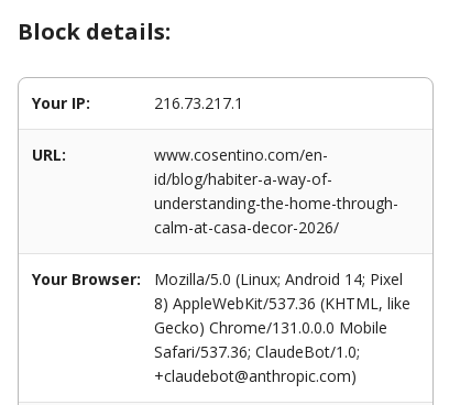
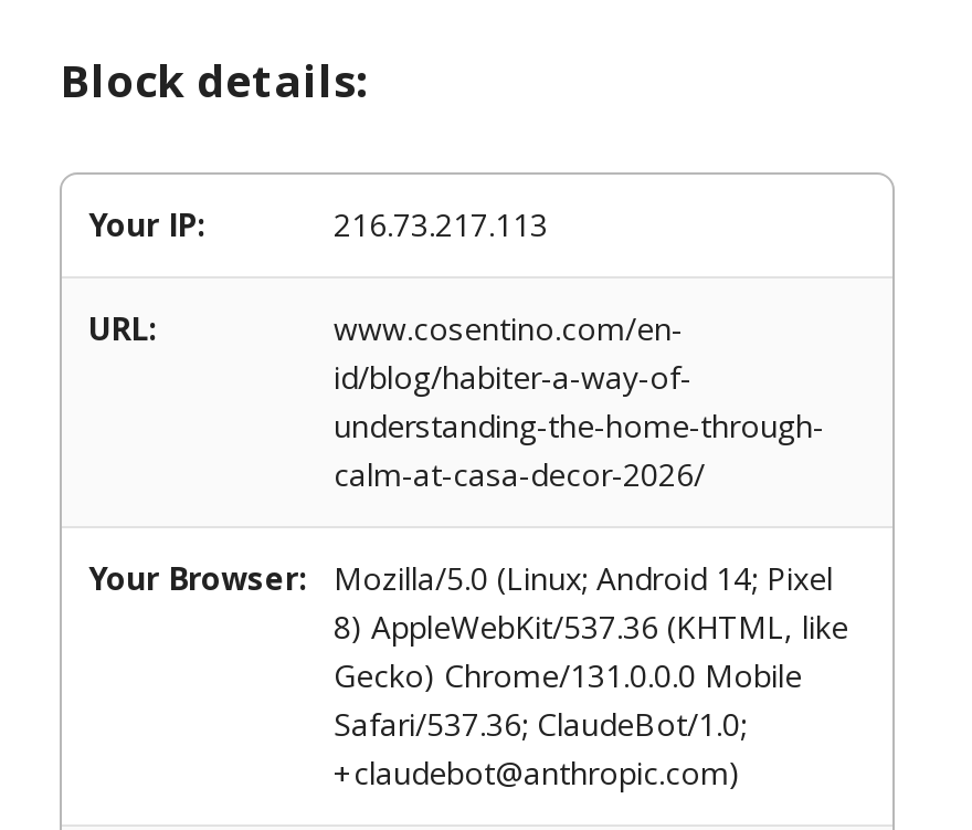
[154,92,243,113] 216.73.217.1 -> [334,203,548,245] 216.73.217.113

